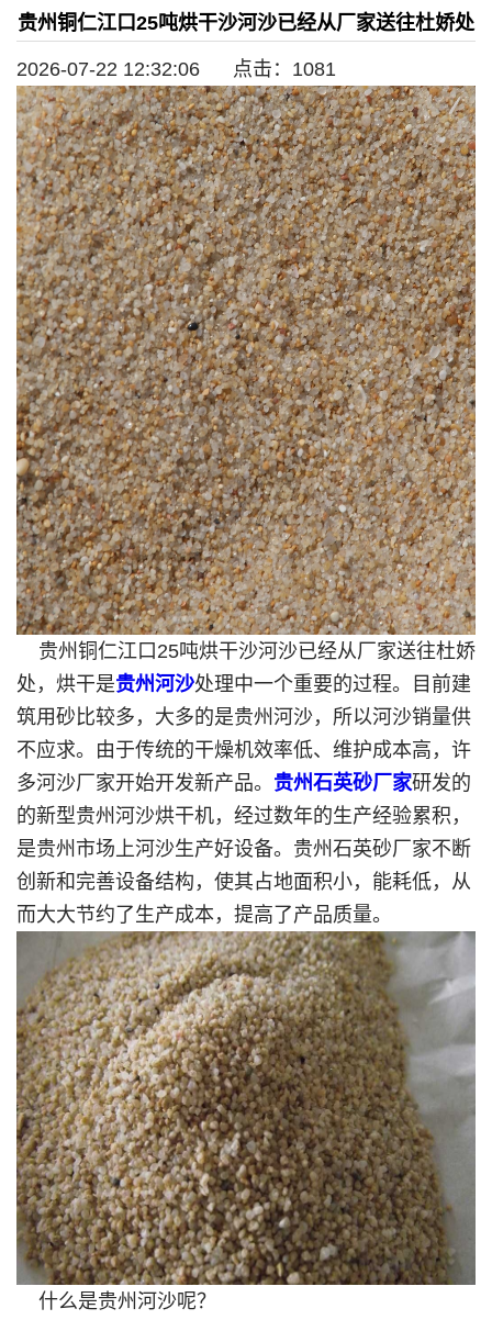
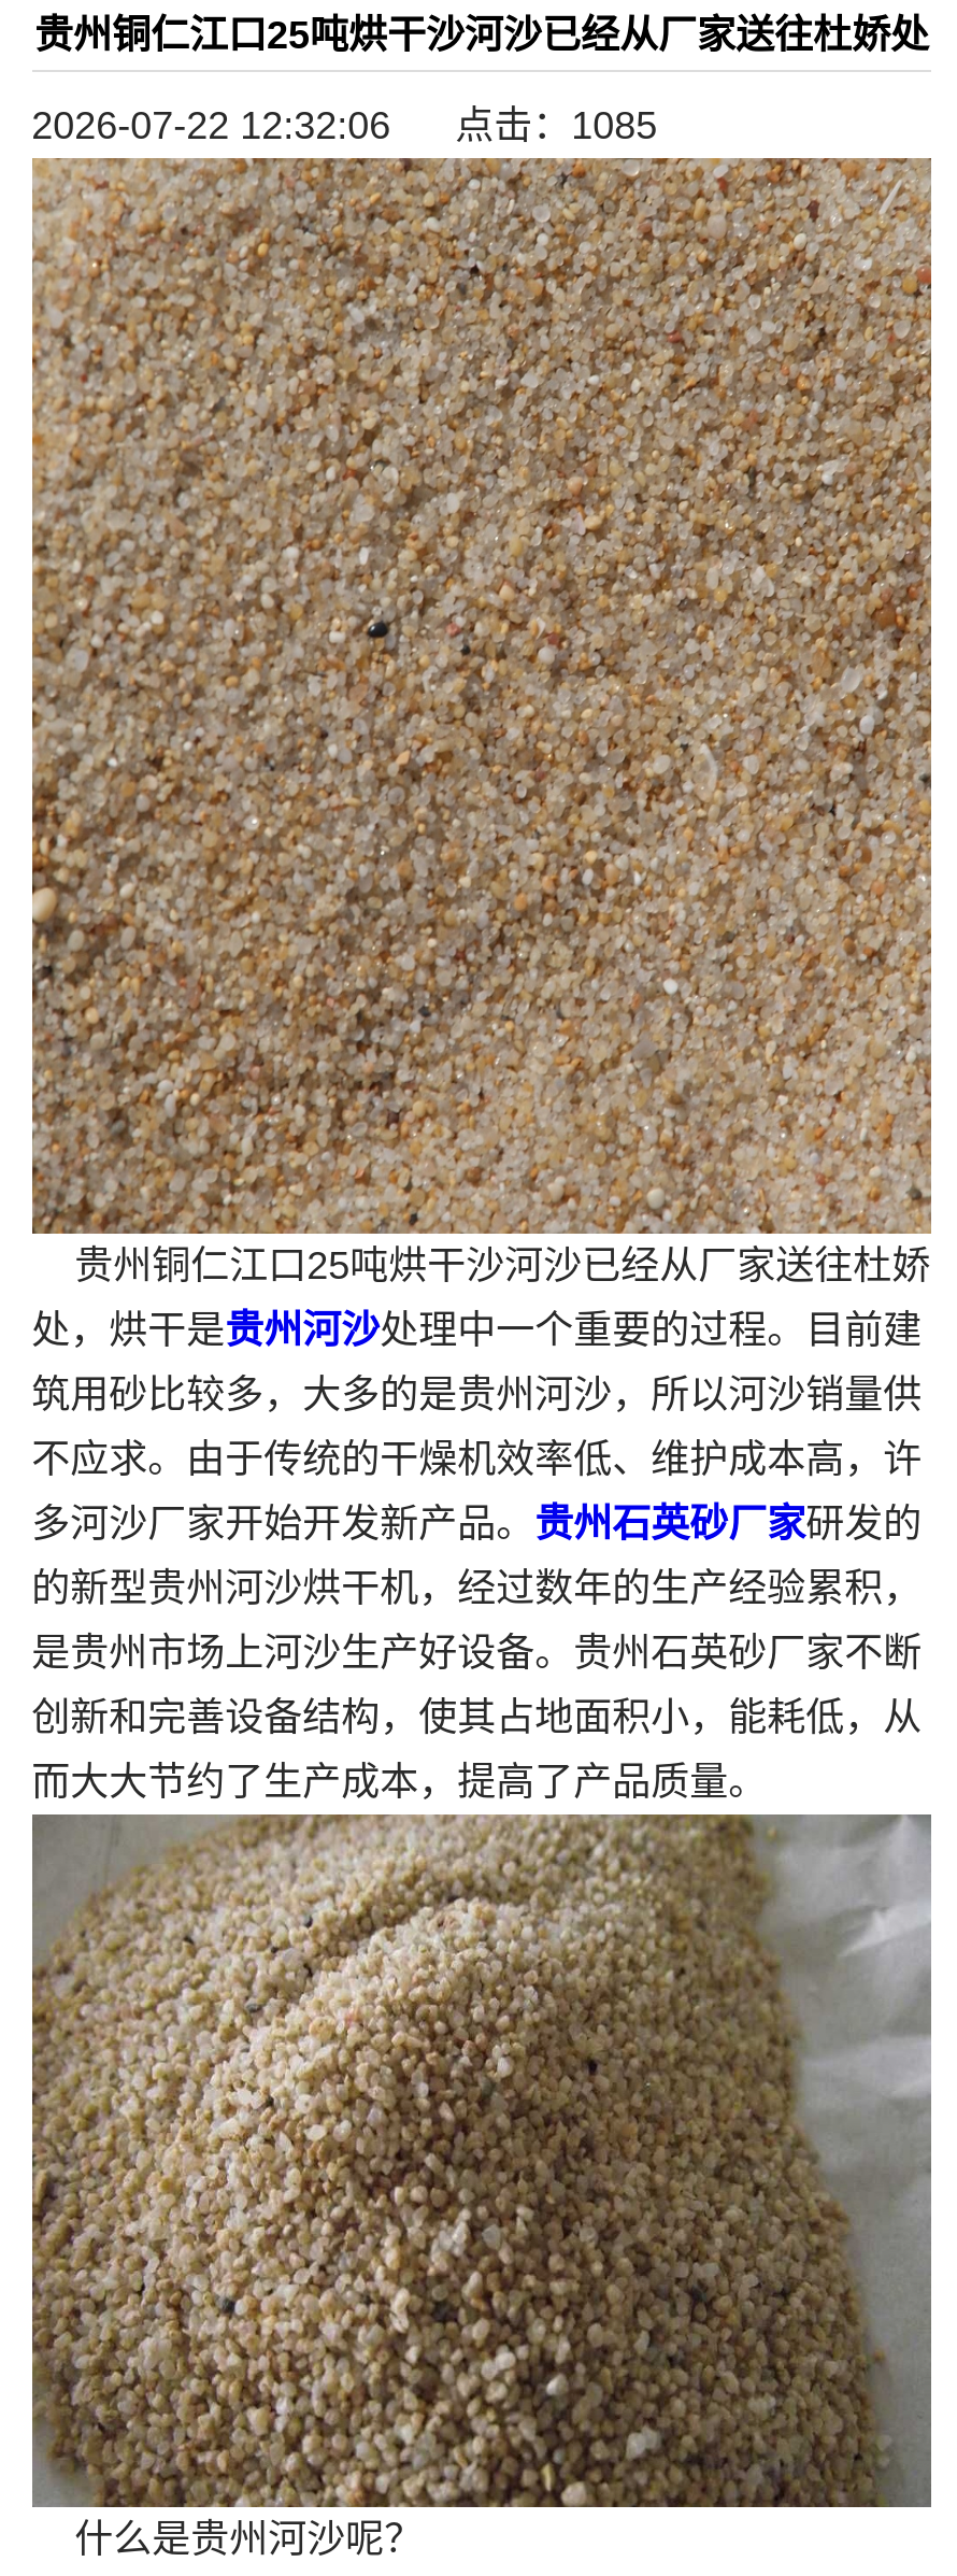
[16,58,336,80] 2026-07-22 12:32:06 点击：1081 -> [31,104,657,147] 2026-07-22 12:32:06 点击：1085

